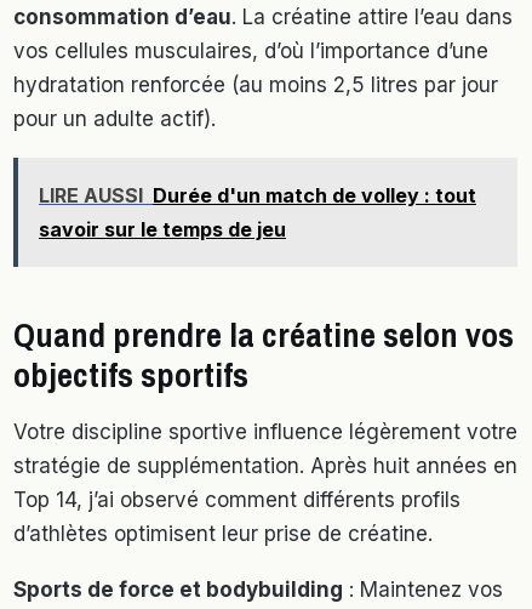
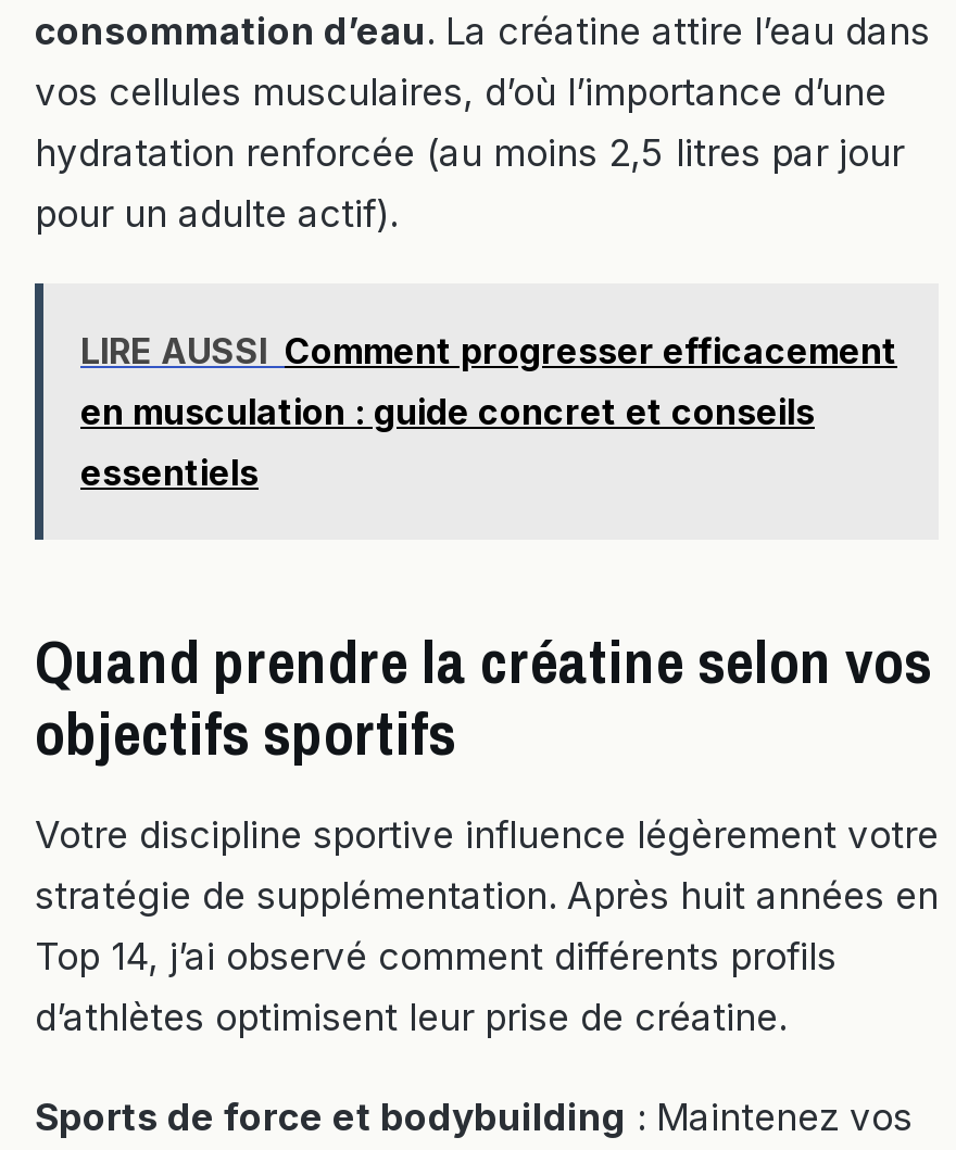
[39,184,476,242] LIRE AUSSI Durée d'un match de volley : tout | savoir sur le temps de jeu -> [80,329,897,494] LIRE AUSSI Comment progresser efficacement | en musculation : guide concret et conseils | essentiels

